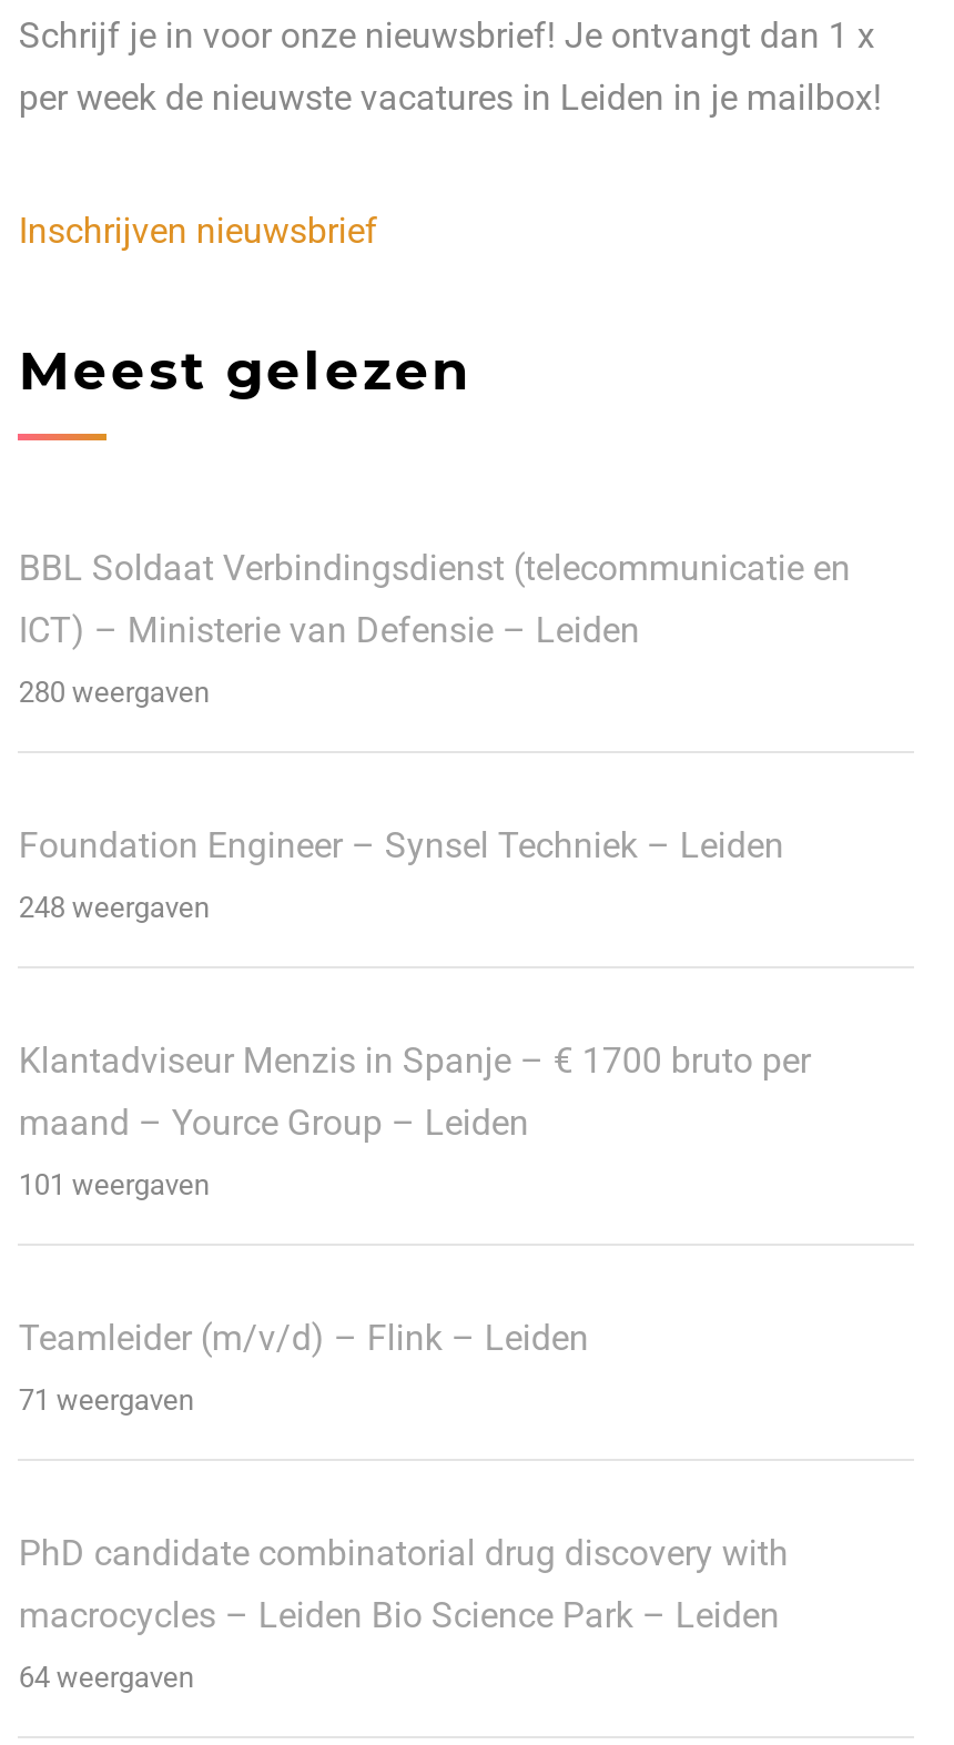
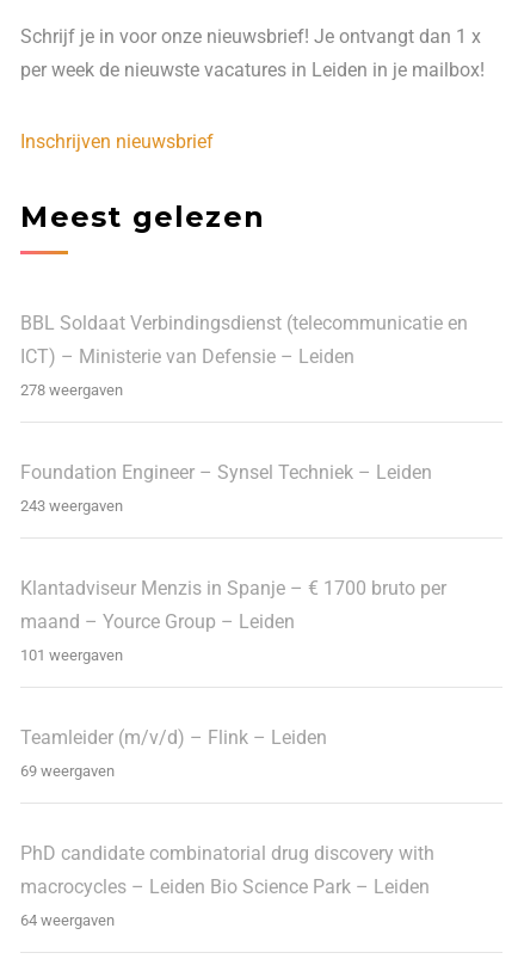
[19,675,209,708] 280 weergaven -> [21,381,123,399] 278 weergaven
[19,890,209,923] 248 weergaven -> [21,496,123,514] 243 weergaven
[19,1383,194,1416] 71 weergaven -> [21,762,115,780] 69 weergaven

